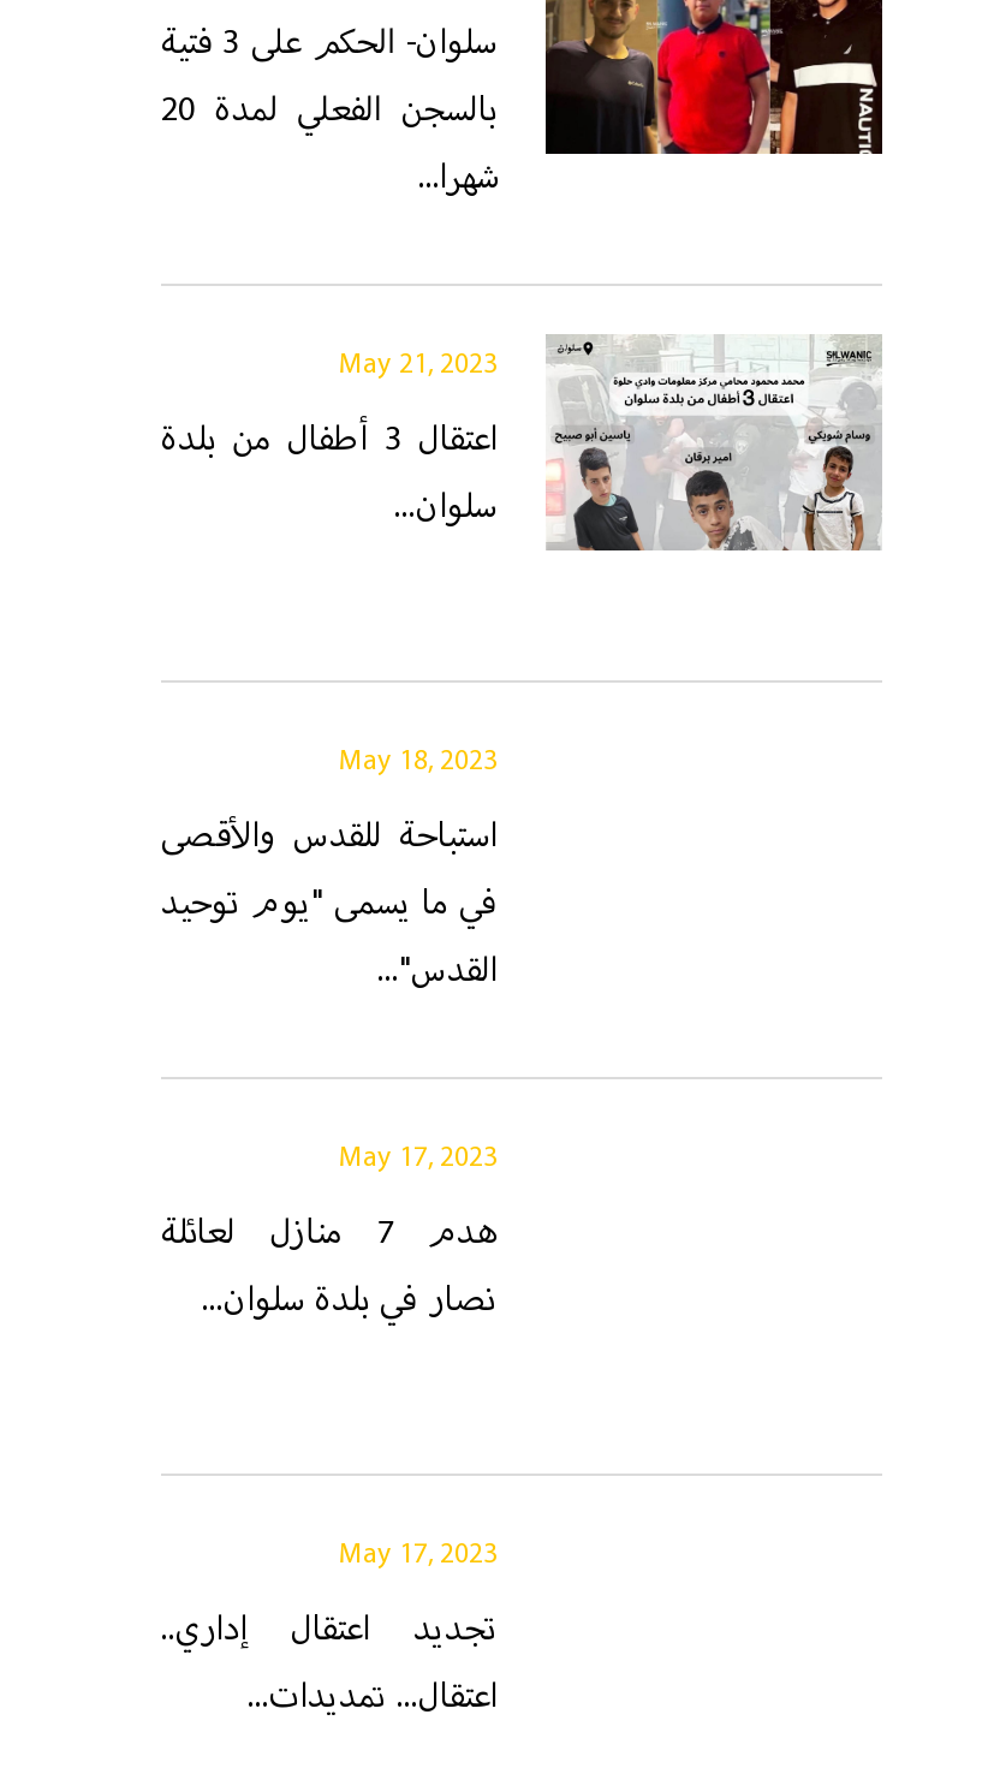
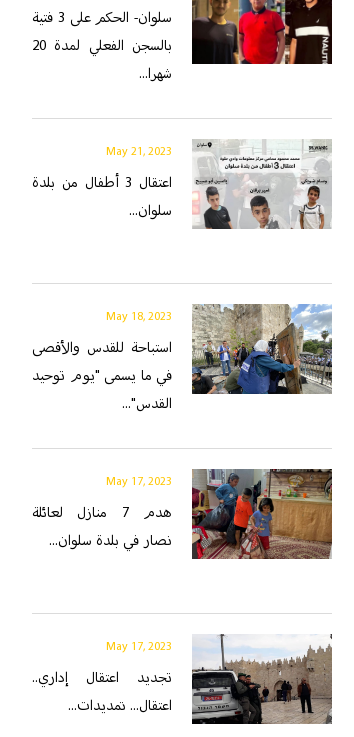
none -> [191,303,333,395] [image]
none -> [191,468,333,560] [image]
none -> [191,633,333,725] [image]

